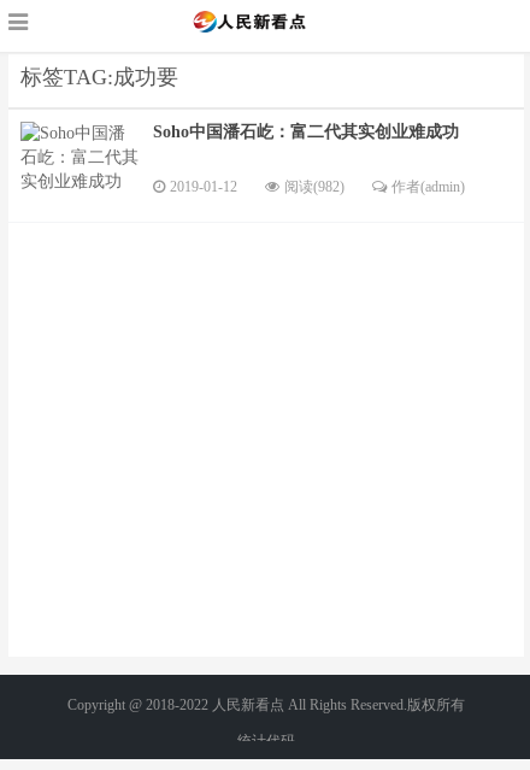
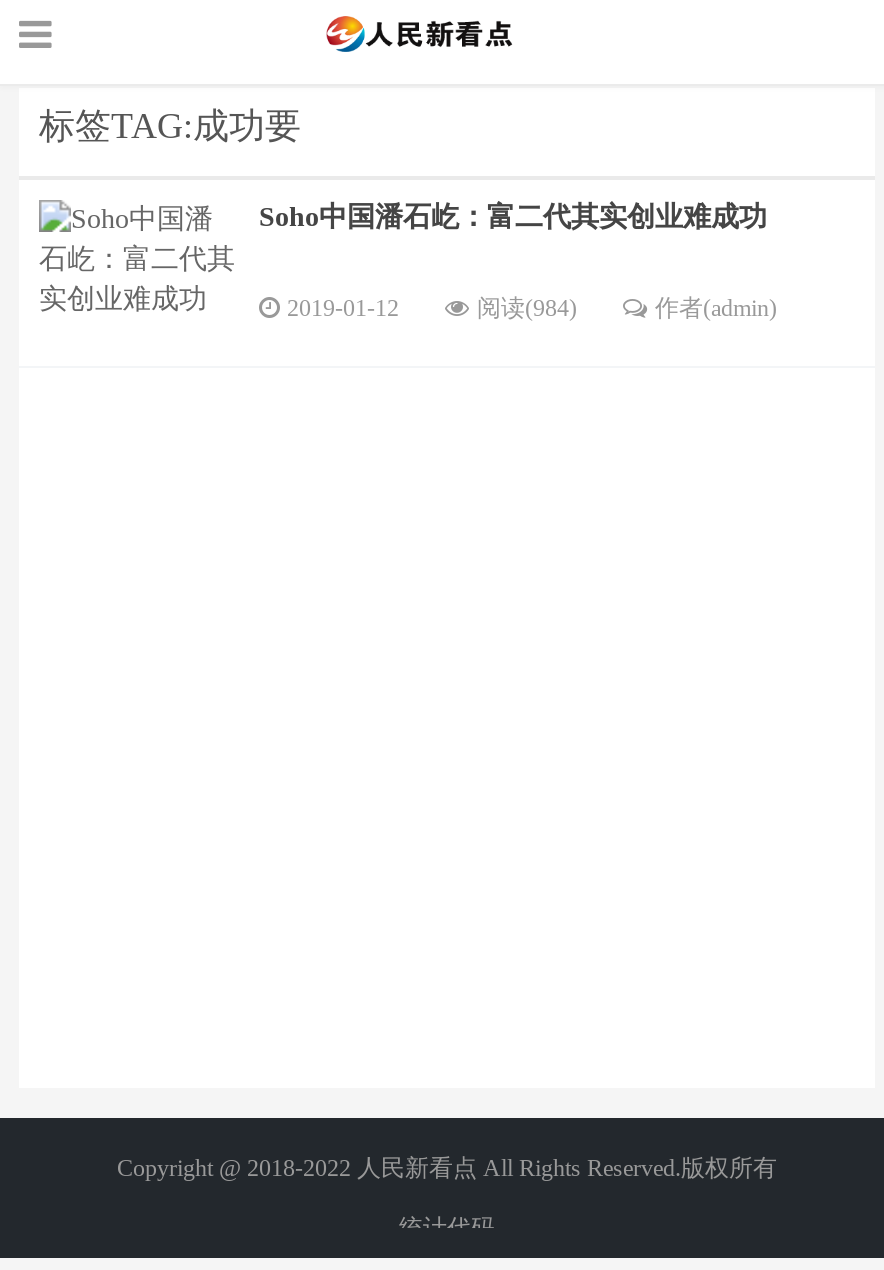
[284,178,344,195] 阅读(982) -> [477,294,577,322] 阅读(984)

